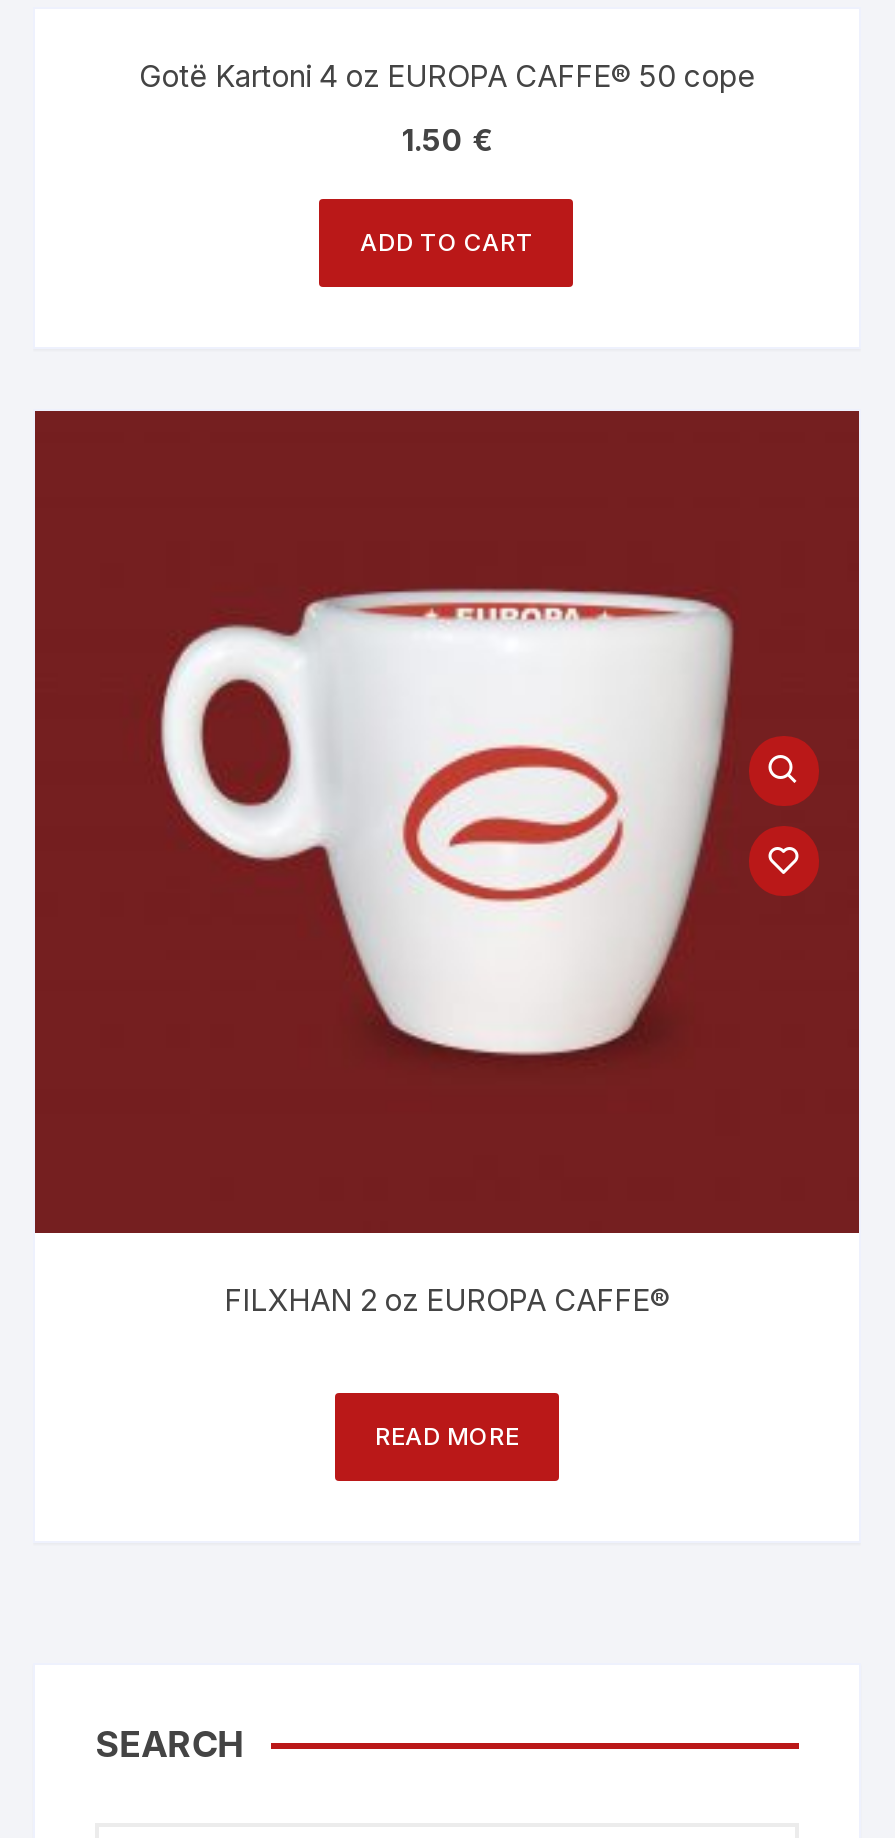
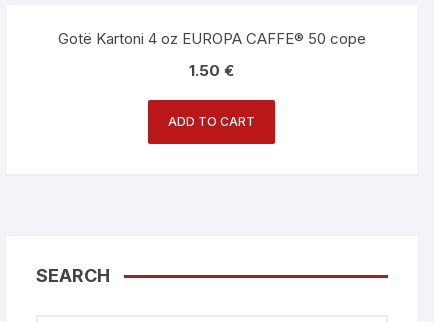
[33,409,861,1319] [image] | FILXHAN 2 oz EUROPA CAFFE® -> none
[375,1421,519,1451] READ MORE -> none

